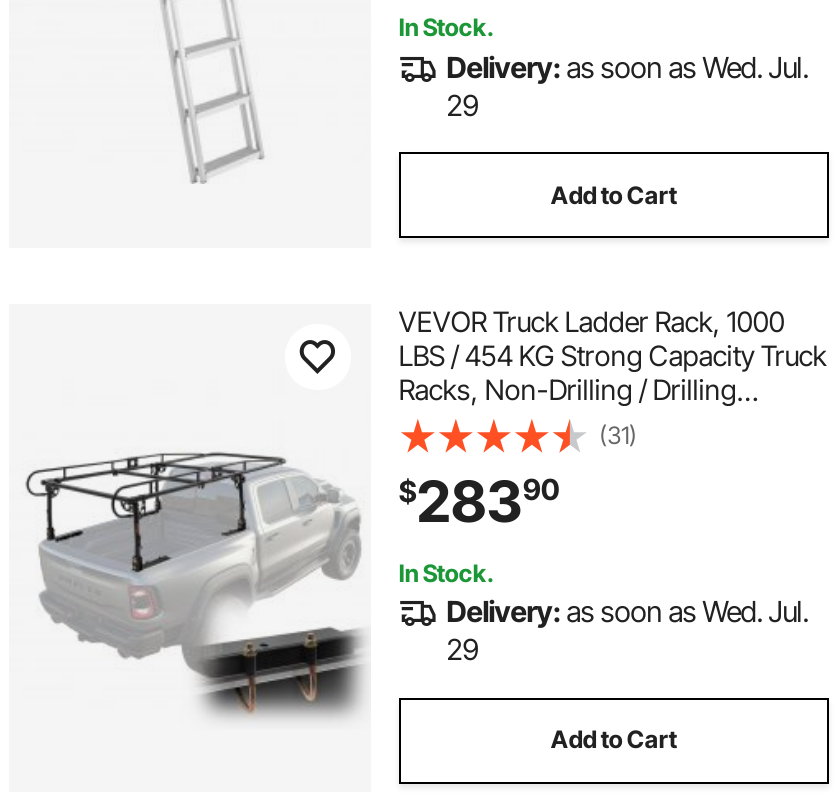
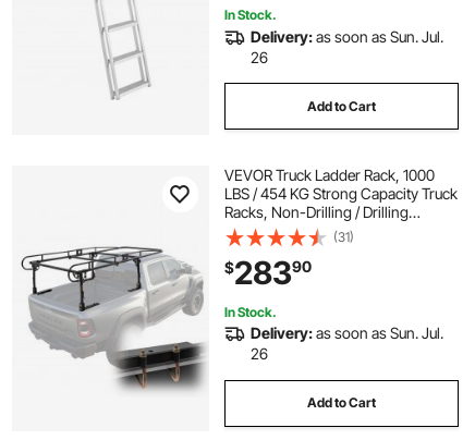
[446,49,808,83] Delivery: as soon as Wed. Jul. -> [250,27,443,45] Delivery: as soon as Sun. Jul.
[446,87,478,121] 29 -> [250,47,268,66] 26
[446,595,808,629] Delivery: as soon as Wed. Jul. -> [250,324,443,342] Delivery: as soon as Sun. Jul.
[446,633,478,667] 29 -> [250,344,268,363] 26

